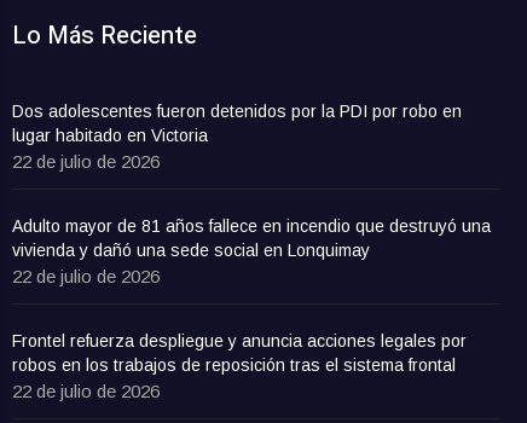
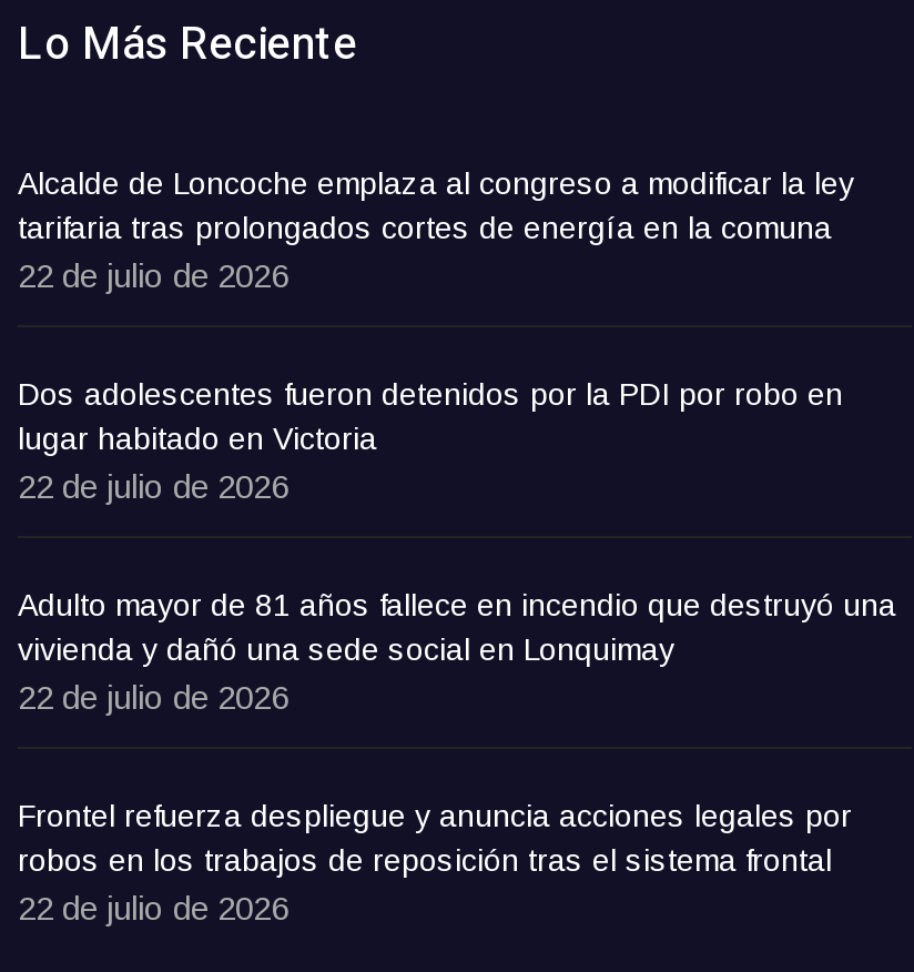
none -> [18,166,854,294] Alcalde de Loncoche emplaza al congreso a modificar la ley | tarifaria tras prolongados cortes de energía en la comuna | 22 de julio de 2026

